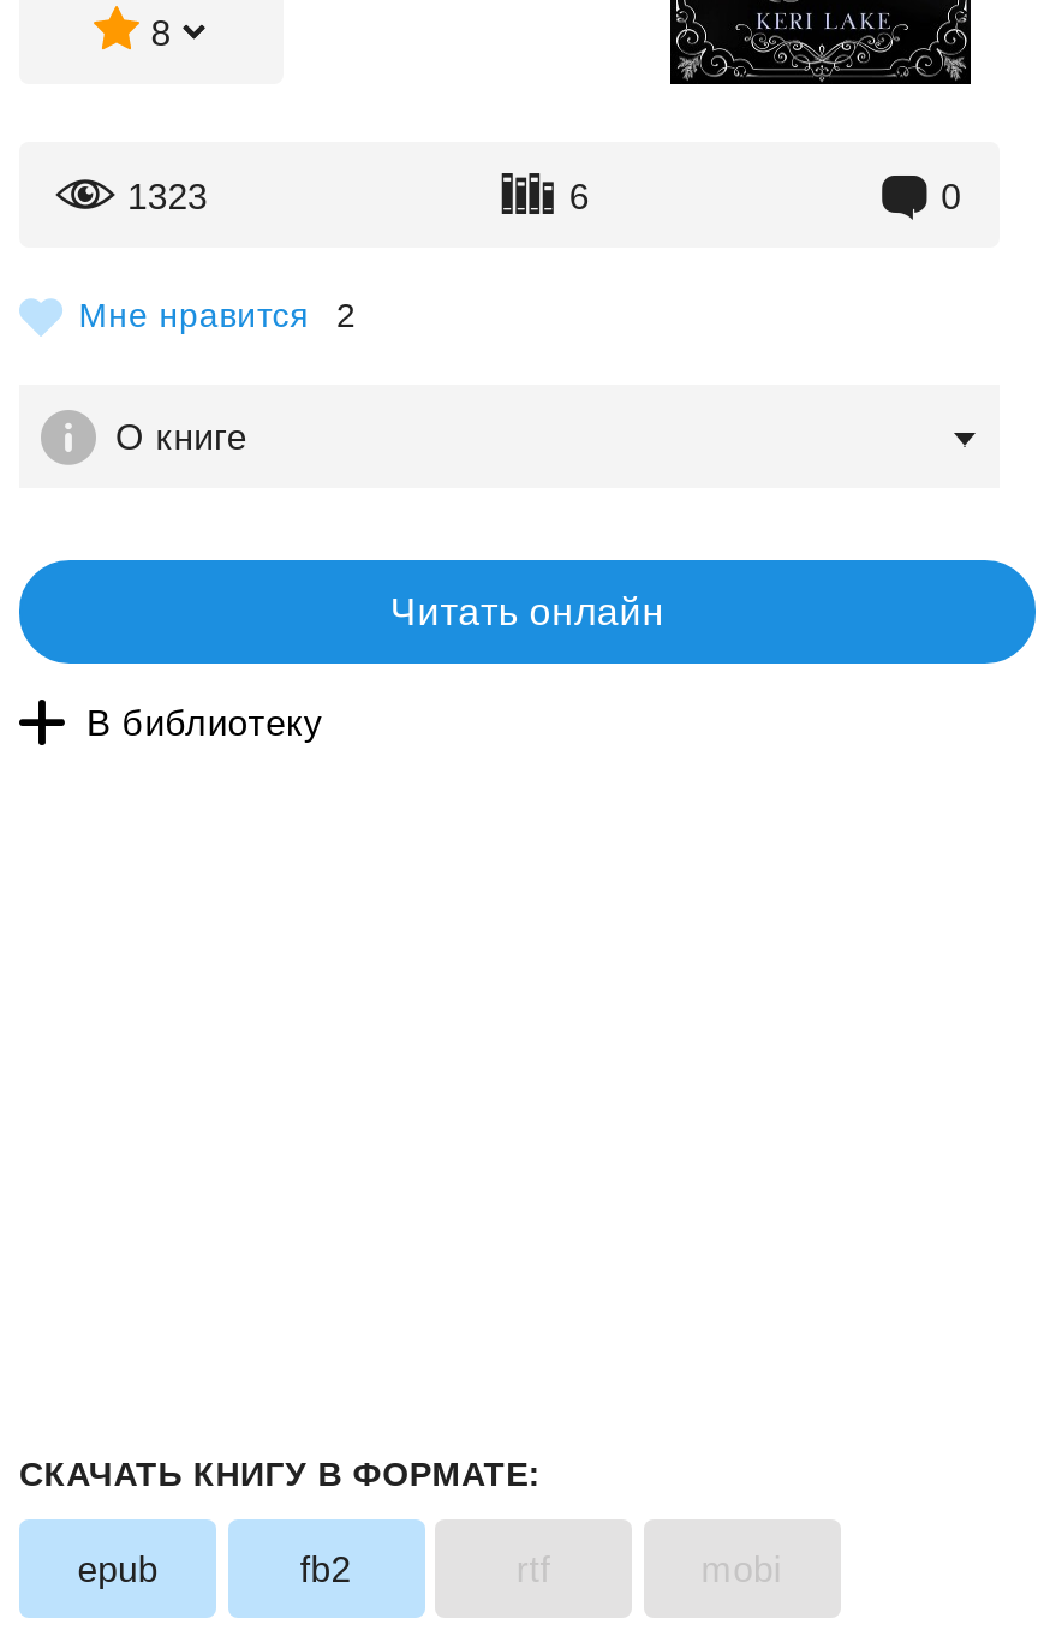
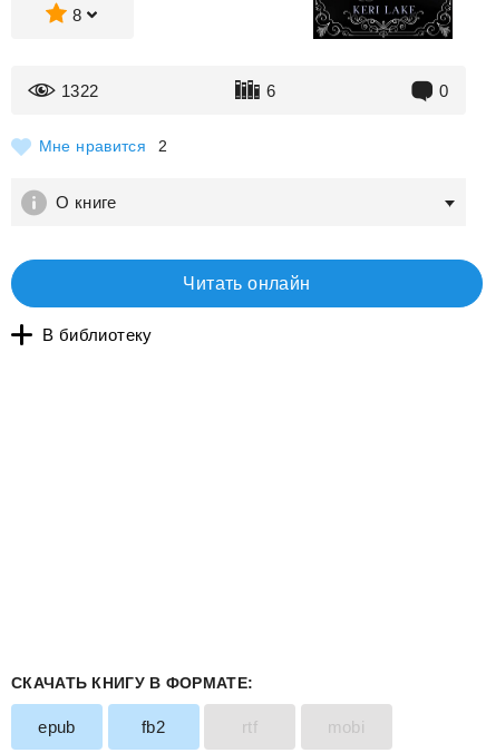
[127,176,208,216] 1323 -> [61,81,99,100] 1322

